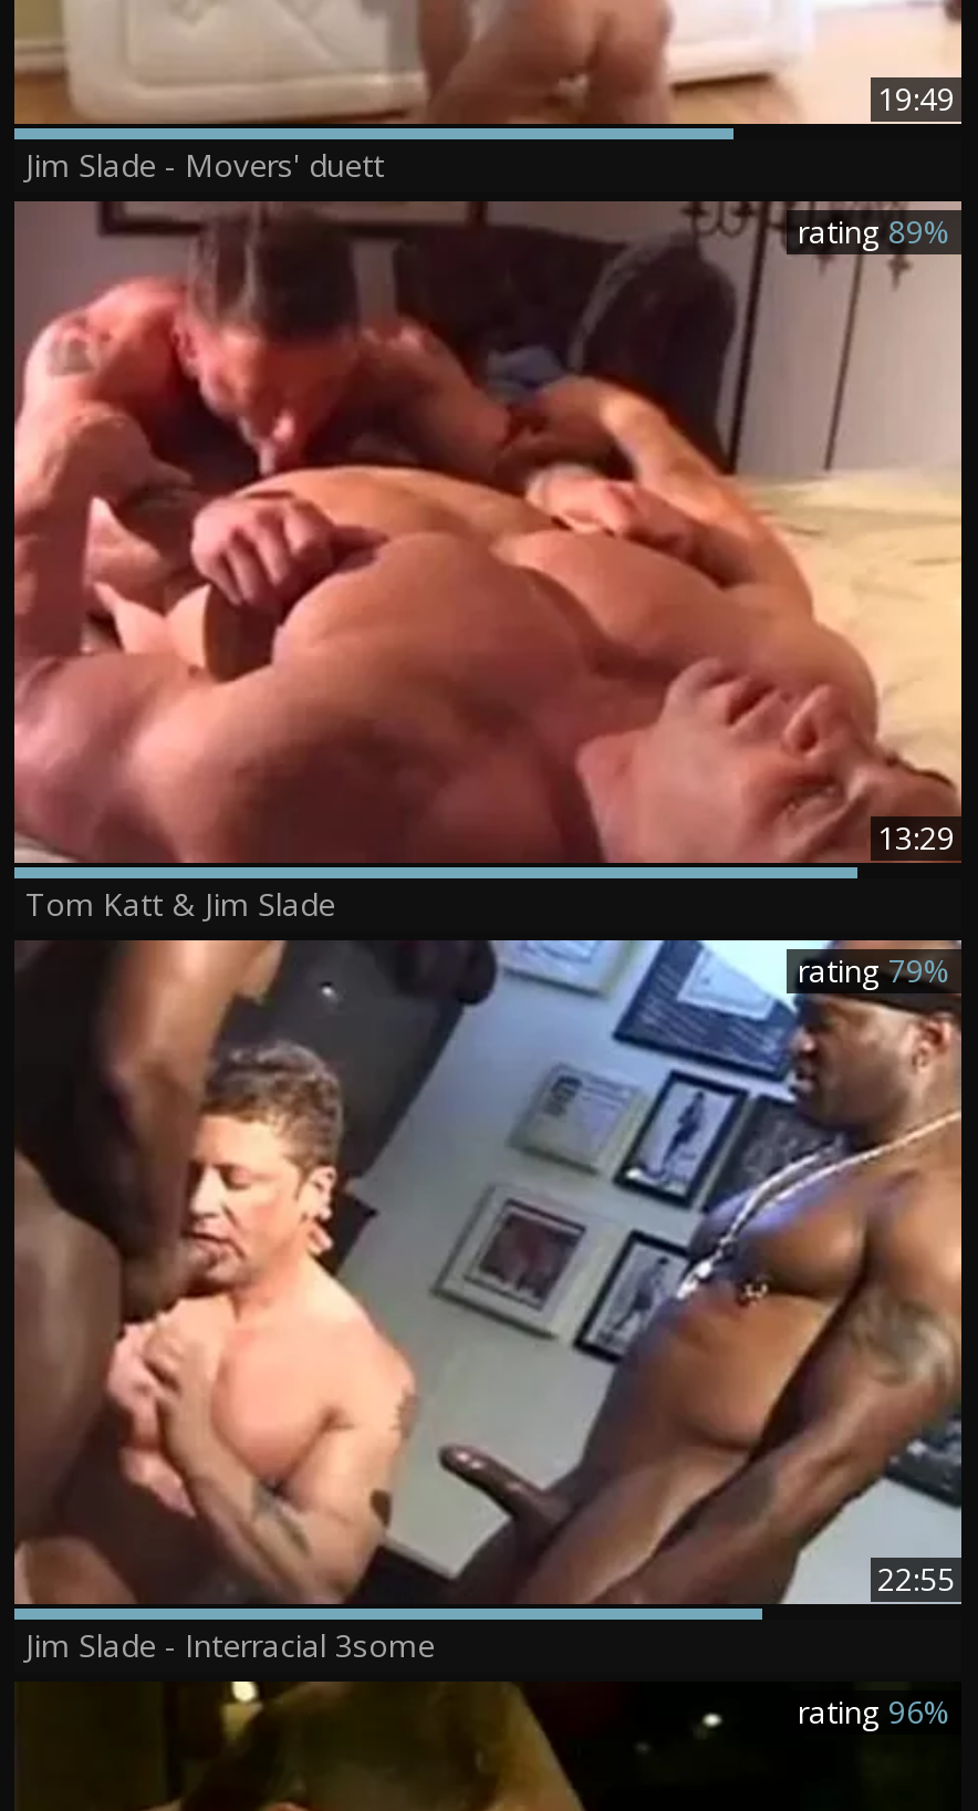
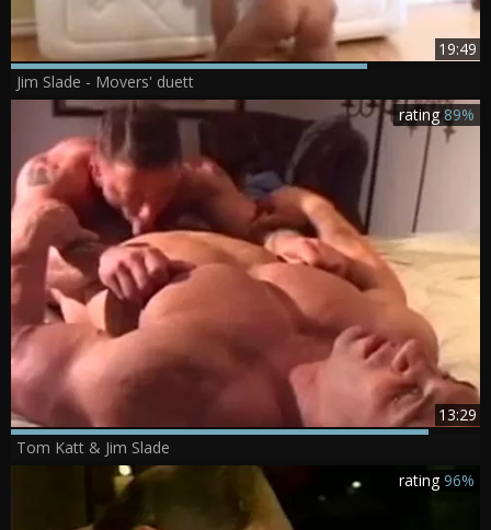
[14,938,961,1620] [image] | 22:55 -> none
[798,949,950,991] rating79% -> none
[25,1623,435,1665] Jim Slade - Interracial 3some -> none

